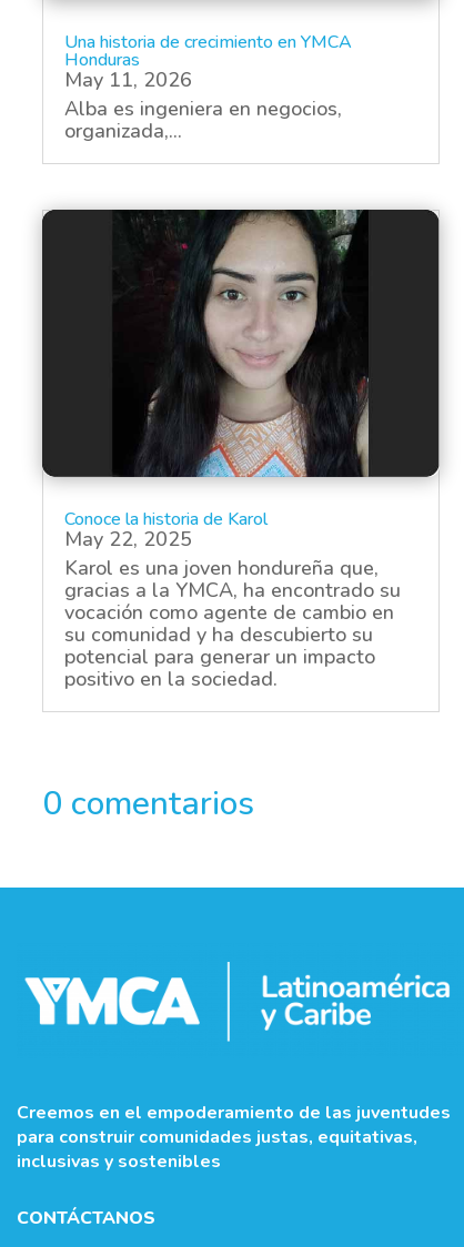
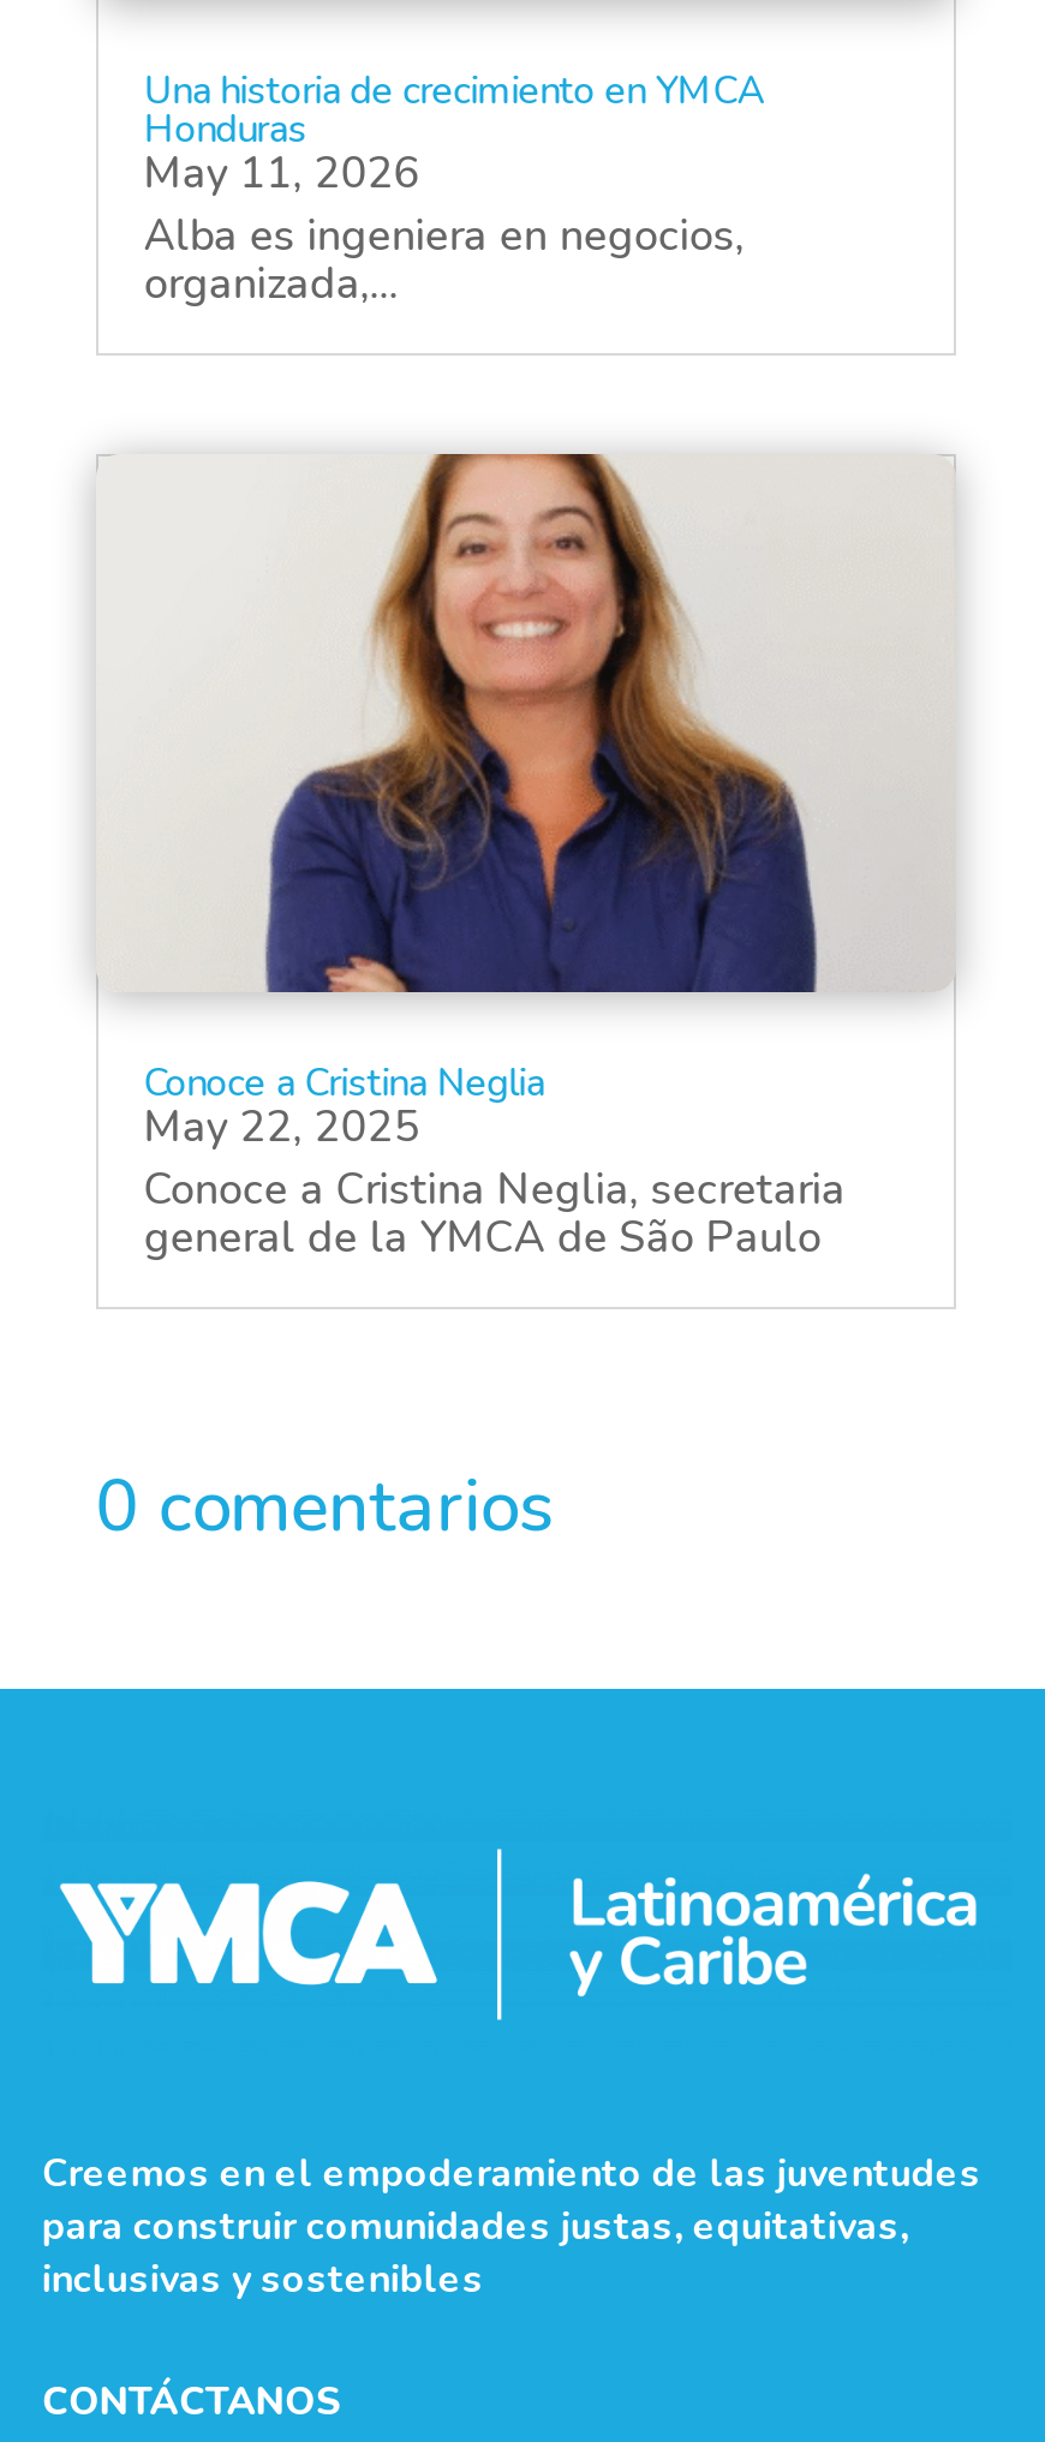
[41,209,440,532] [image] | Conoce la historia de Karol -> [96,452,954,1111] [image] | Conoce a Cristina Neglia
[64,555,401,693] Karol es una joven hondureña que, | gracias a la YMCA, ha encontrado su | vocación como agente de cambio en | su comunidad y ha descubierto su | potencial para generar un impacto | positivo en la sociedad. -> [144,1162,845,1267] Conoce a Cristina Neglia, secretaria | general de la YMCA de São Paulo

